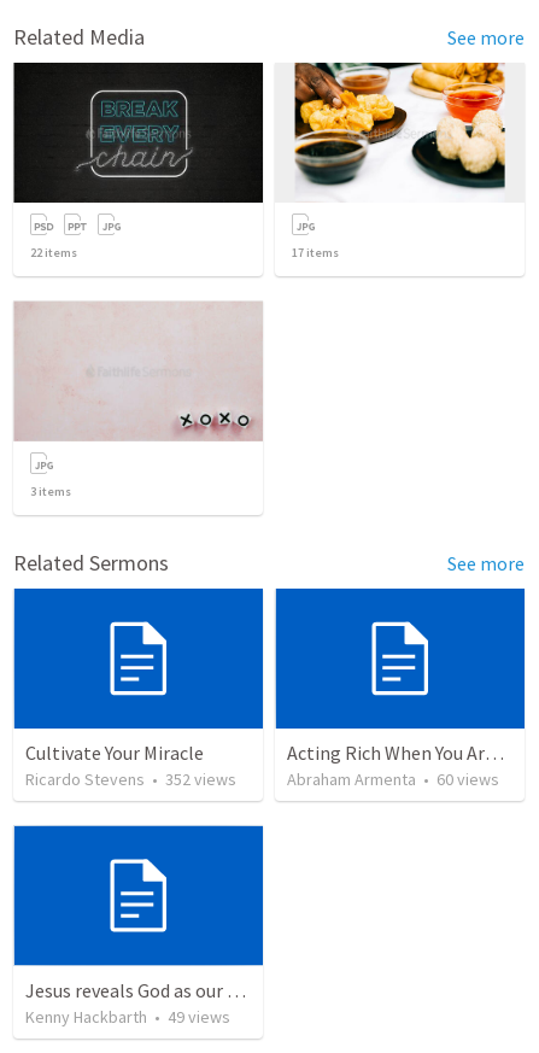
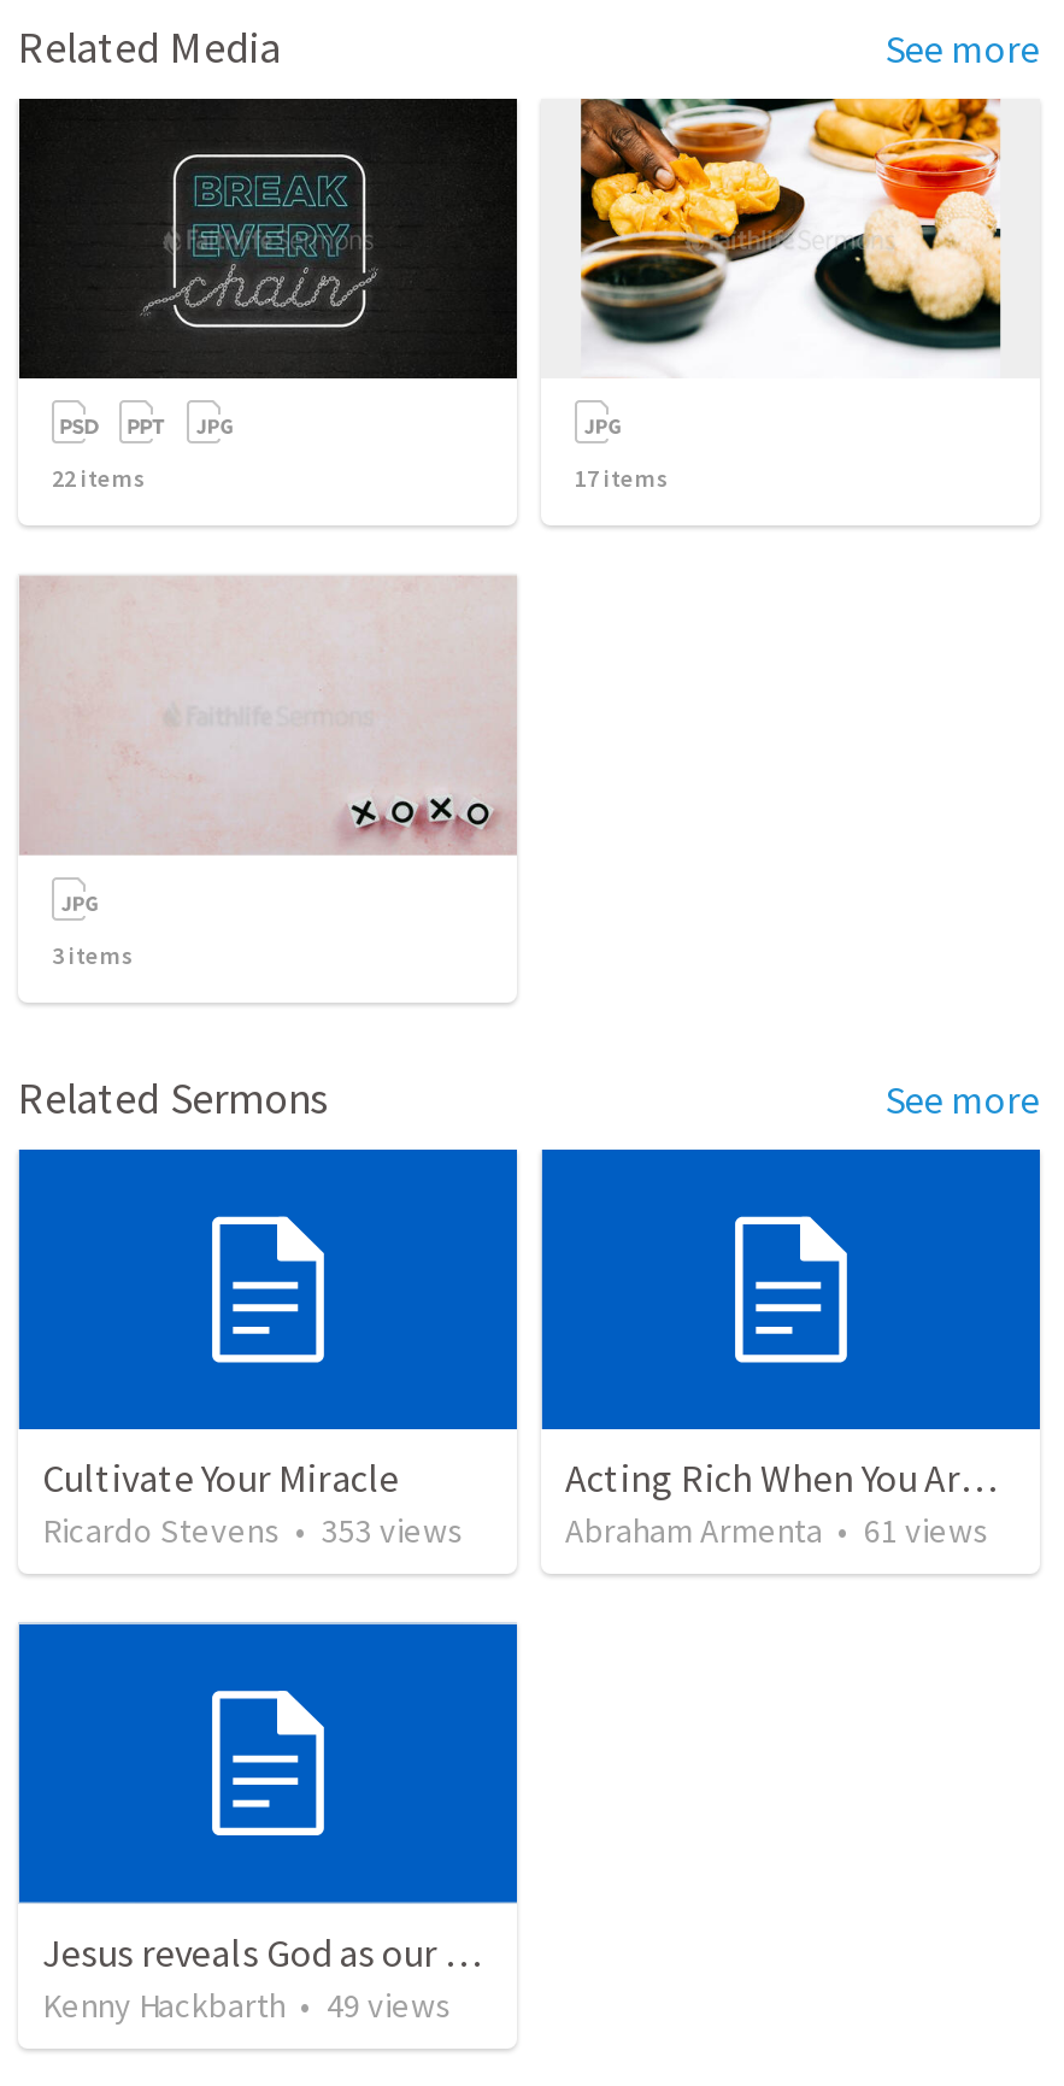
[25,769,236,790] Ricardo Stevens • 352 views -> [42,1509,464,1553] Ricardo Stevens • 353 views
[287,769,499,790] Abraham Armenta • 60 views -> [565,1509,989,1553] Abraham Armenta • 61 views

